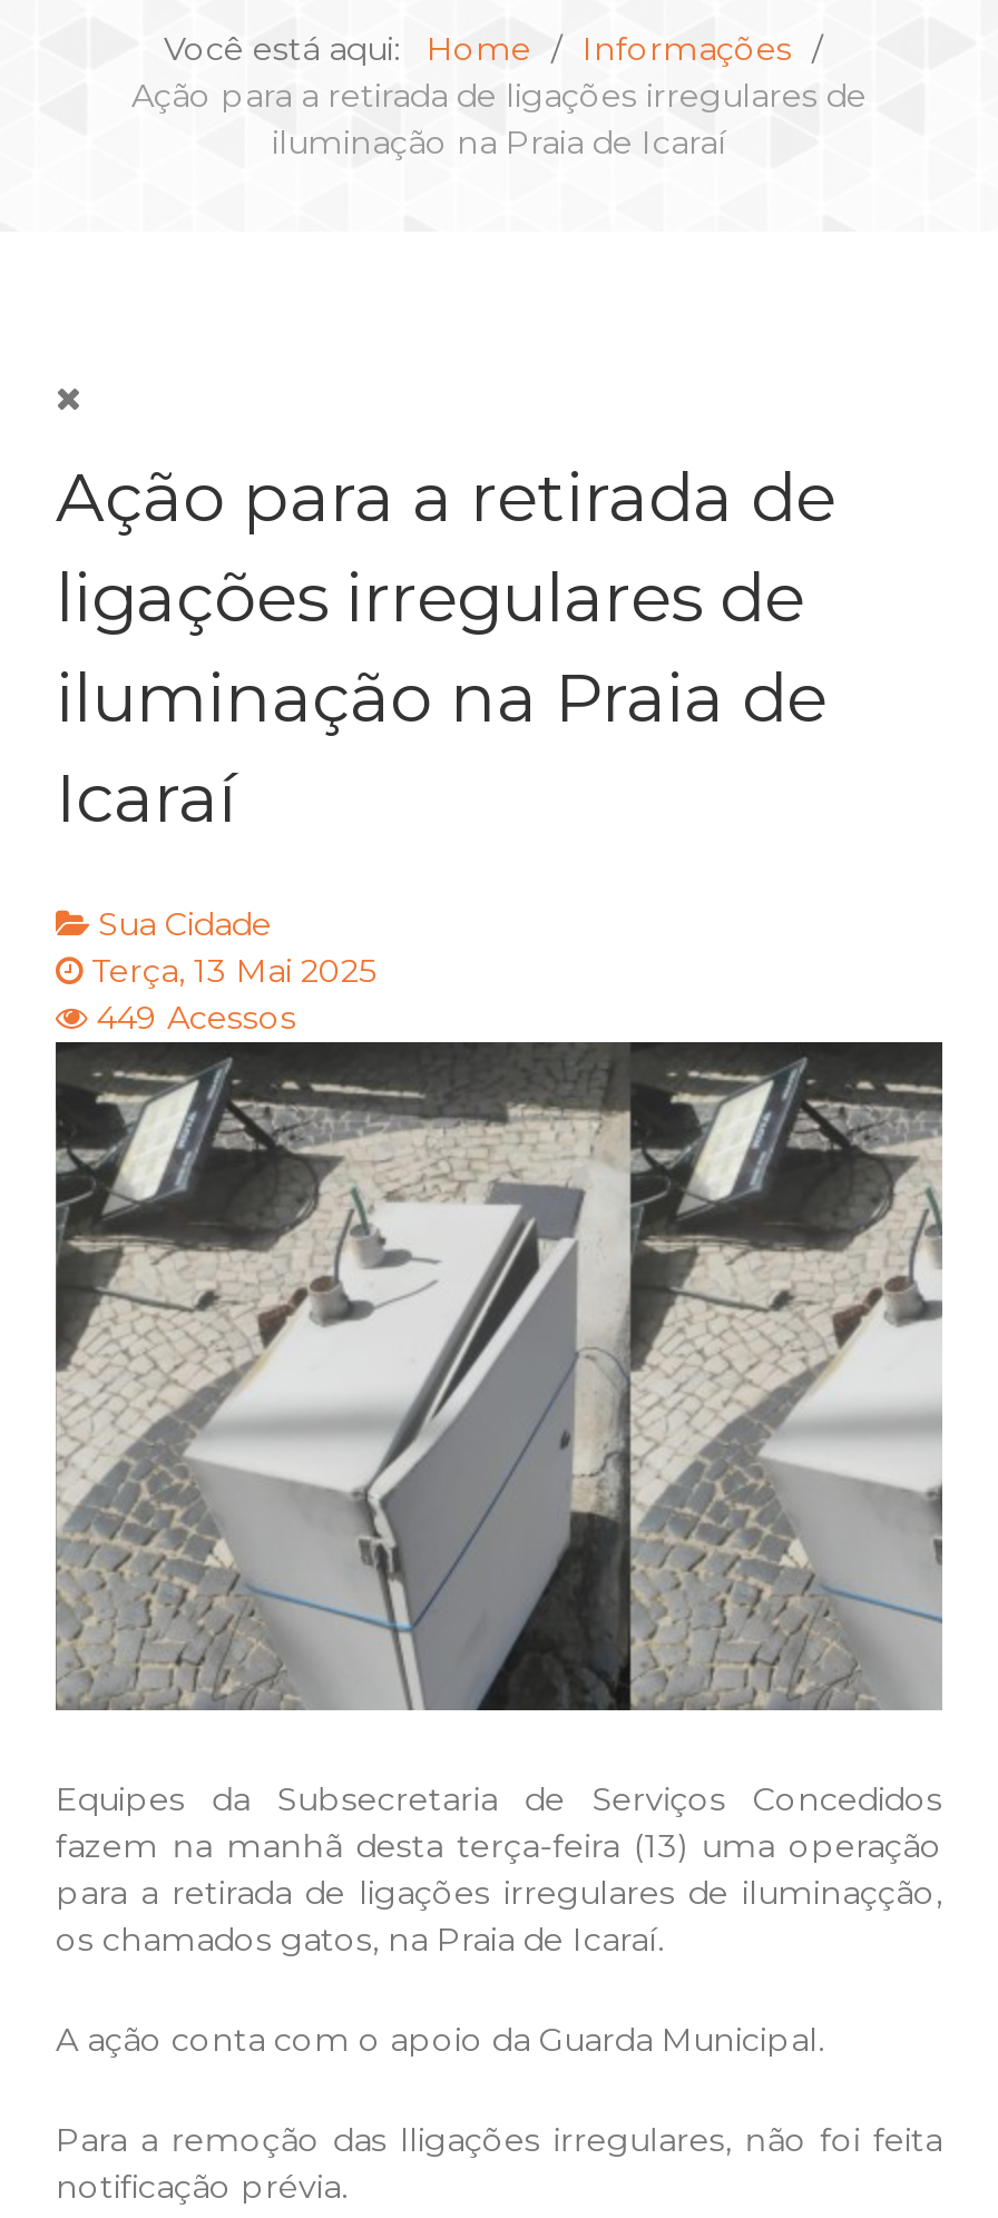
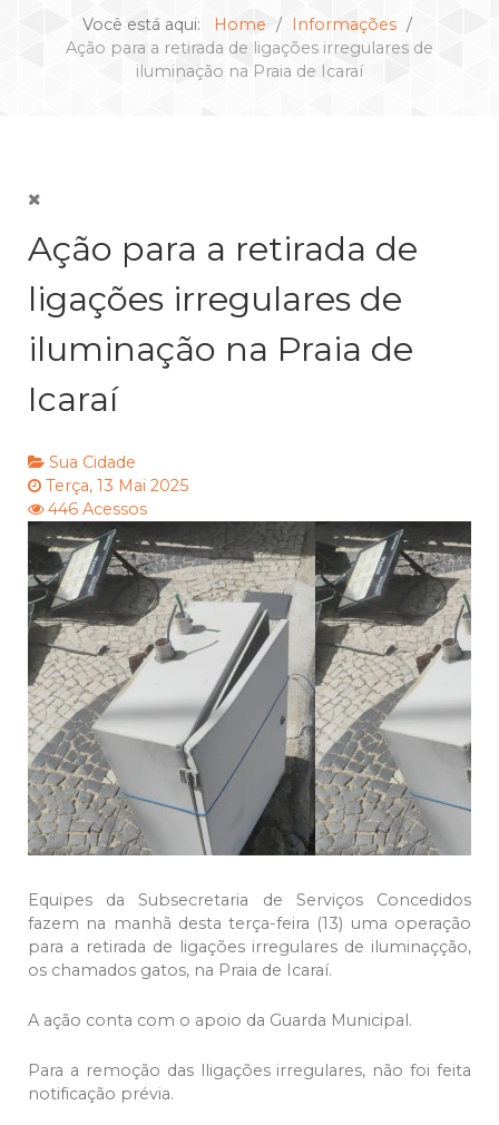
[96,998,296,1038] 449 Acessos -> [48,499,147,519] 446 Acessos

